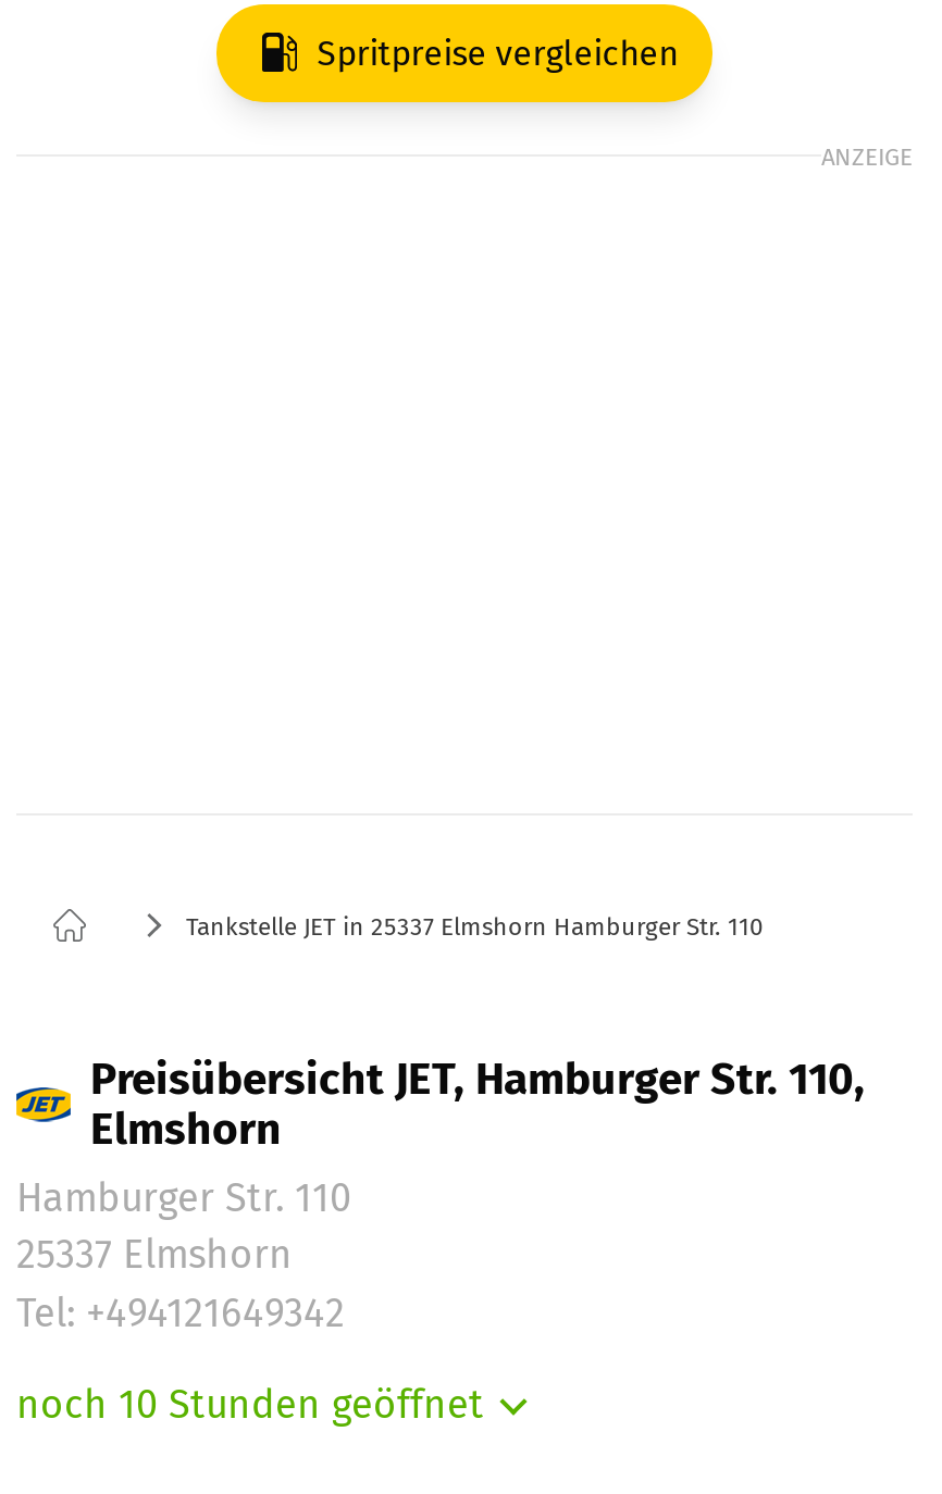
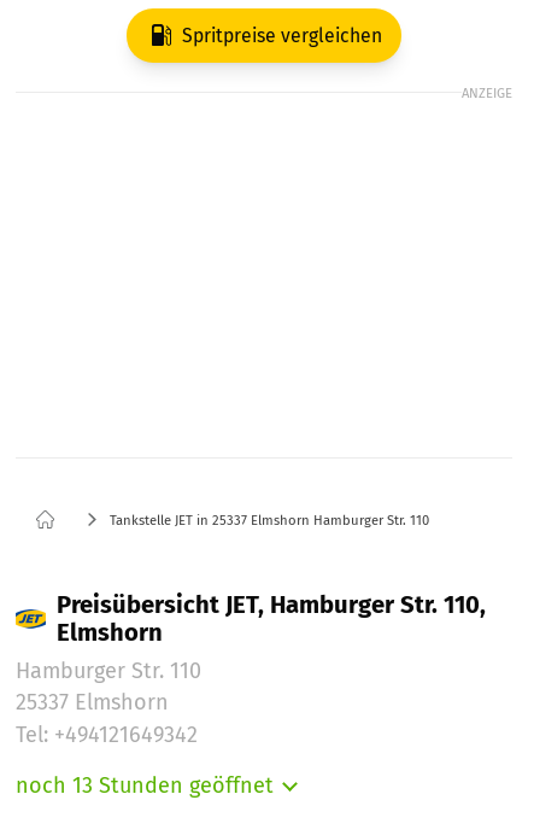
[16,1381,484,1429] noch 10 Stunden geöffnet -> [16,772,274,799] noch 13 Stunden geöffnet

